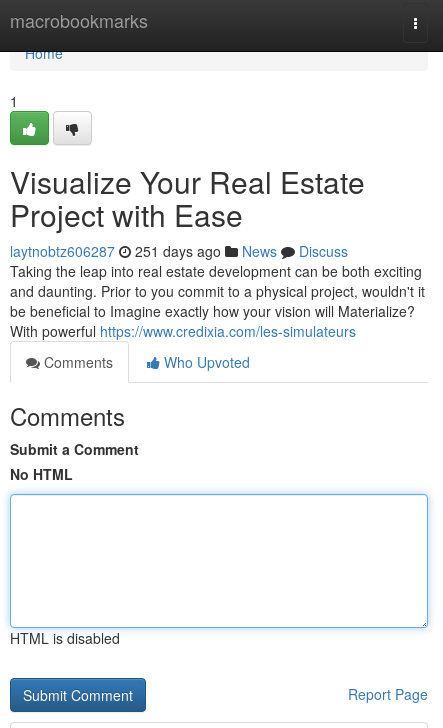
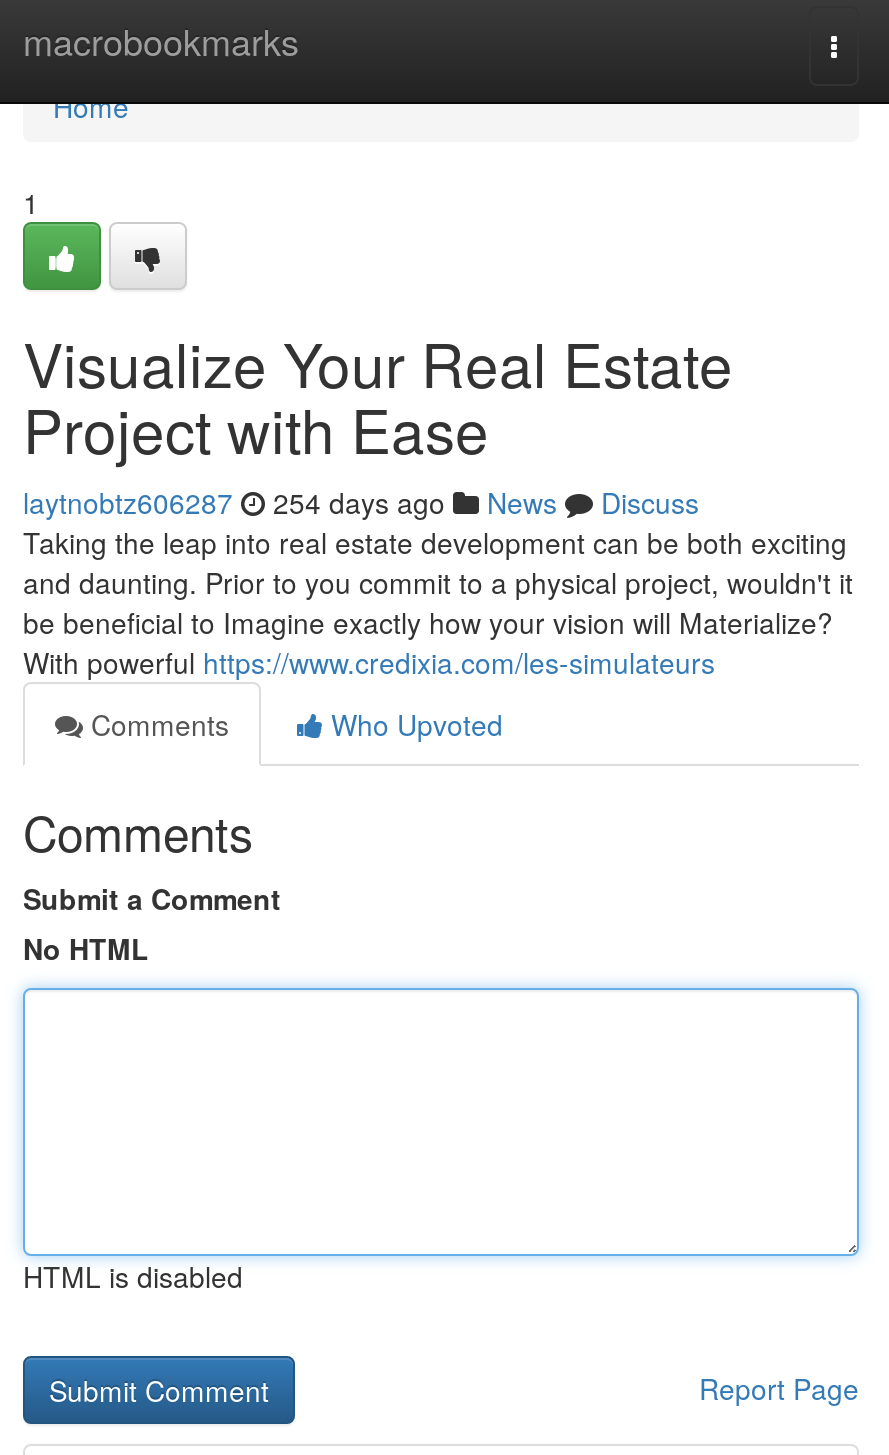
[10,241,348,261] laytnobtz606287 251 days ago News Discuss -> [23,482,699,522] laytnobtz606287 254 days ago News Discuss

